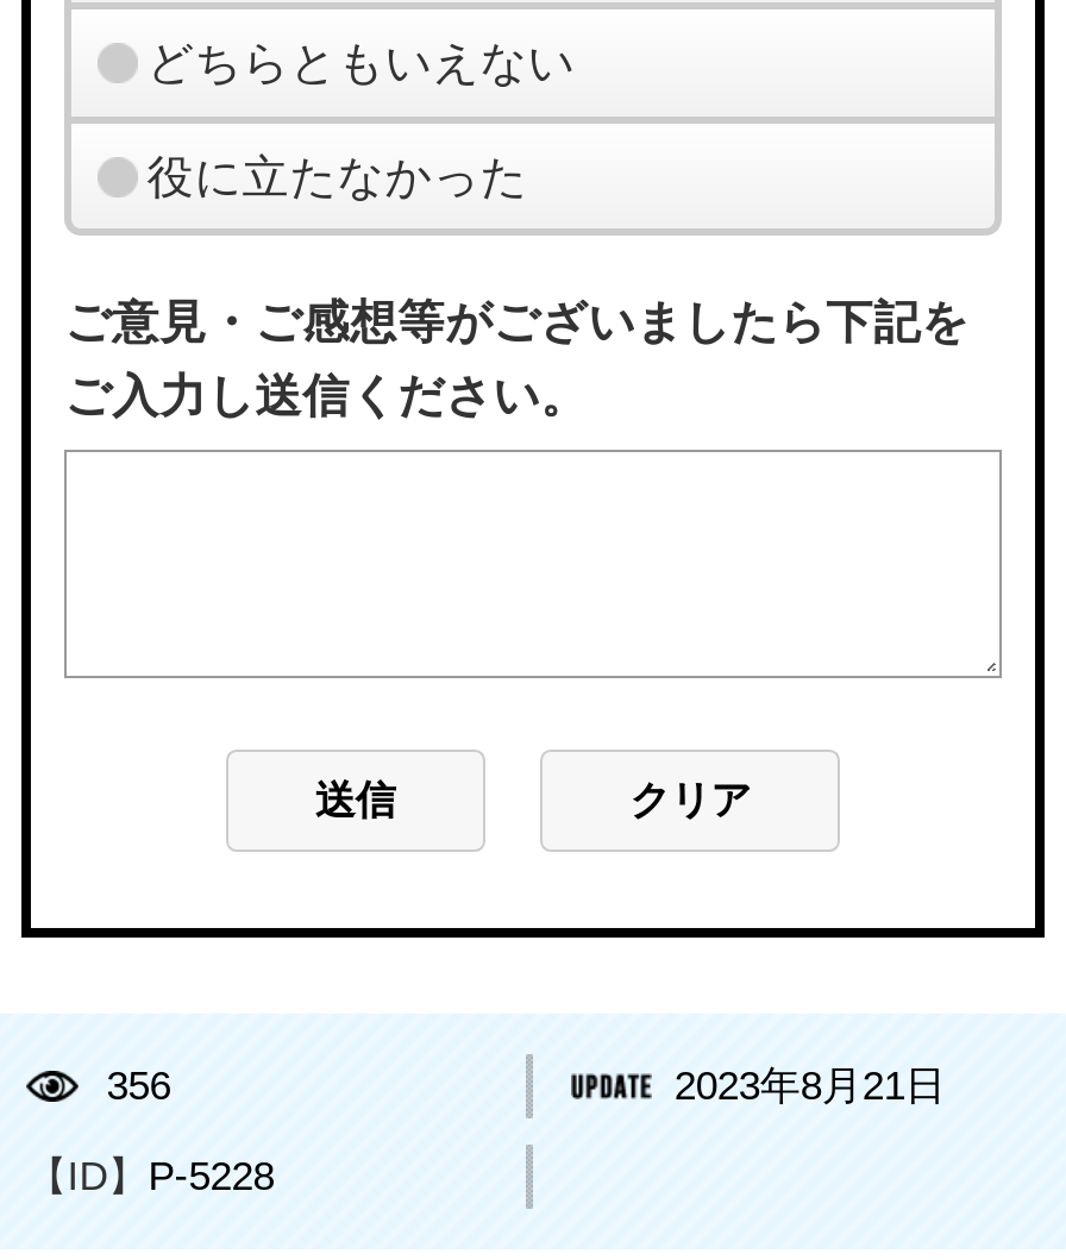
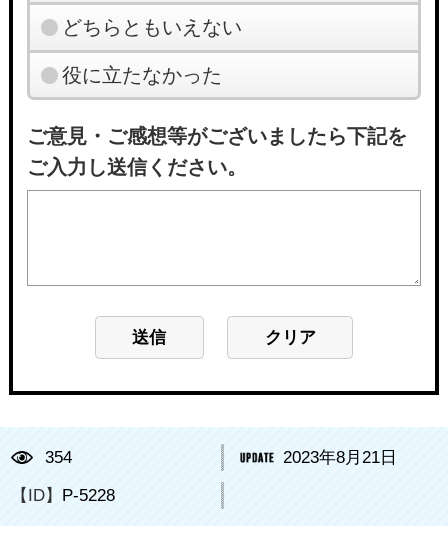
[107,1064,171,1109] 356 -> [45,448,72,467] 354

